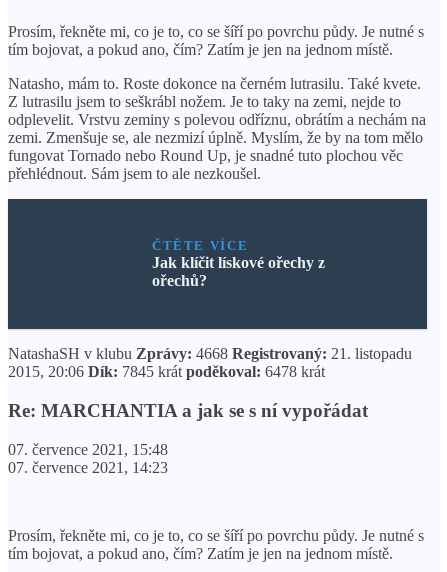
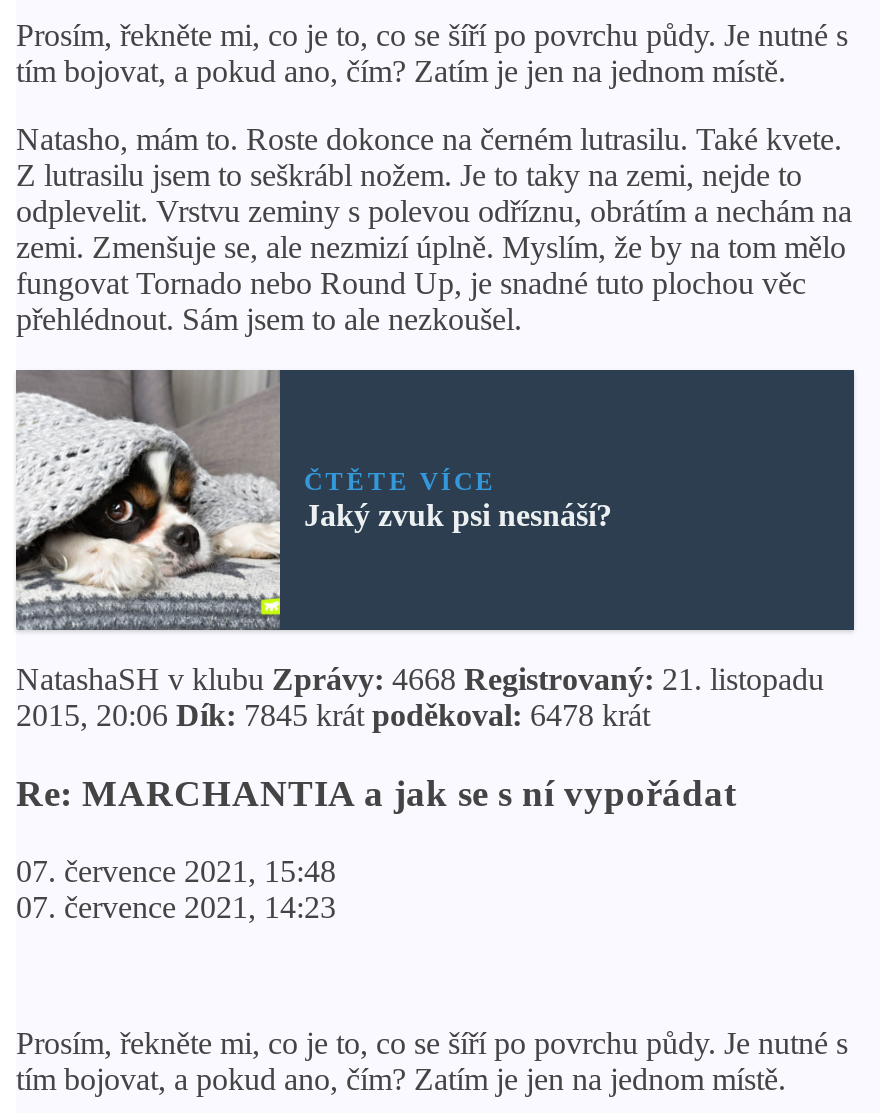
none -> [14,368,282,630] [image]
[152,254,325,289] Jak klíčit lískové ořechy z | ořechů? -> [304,499,612,533] Jaký zvuk psi nesnáší?

